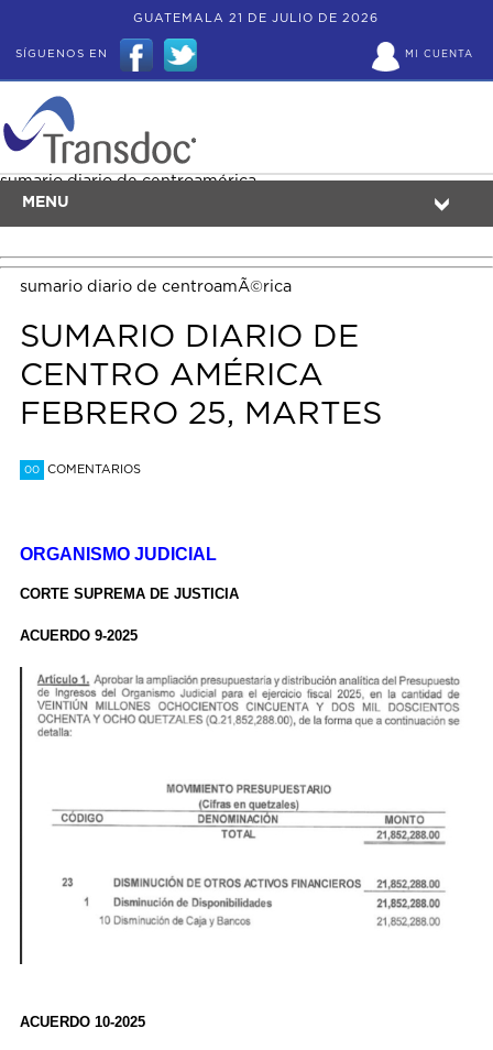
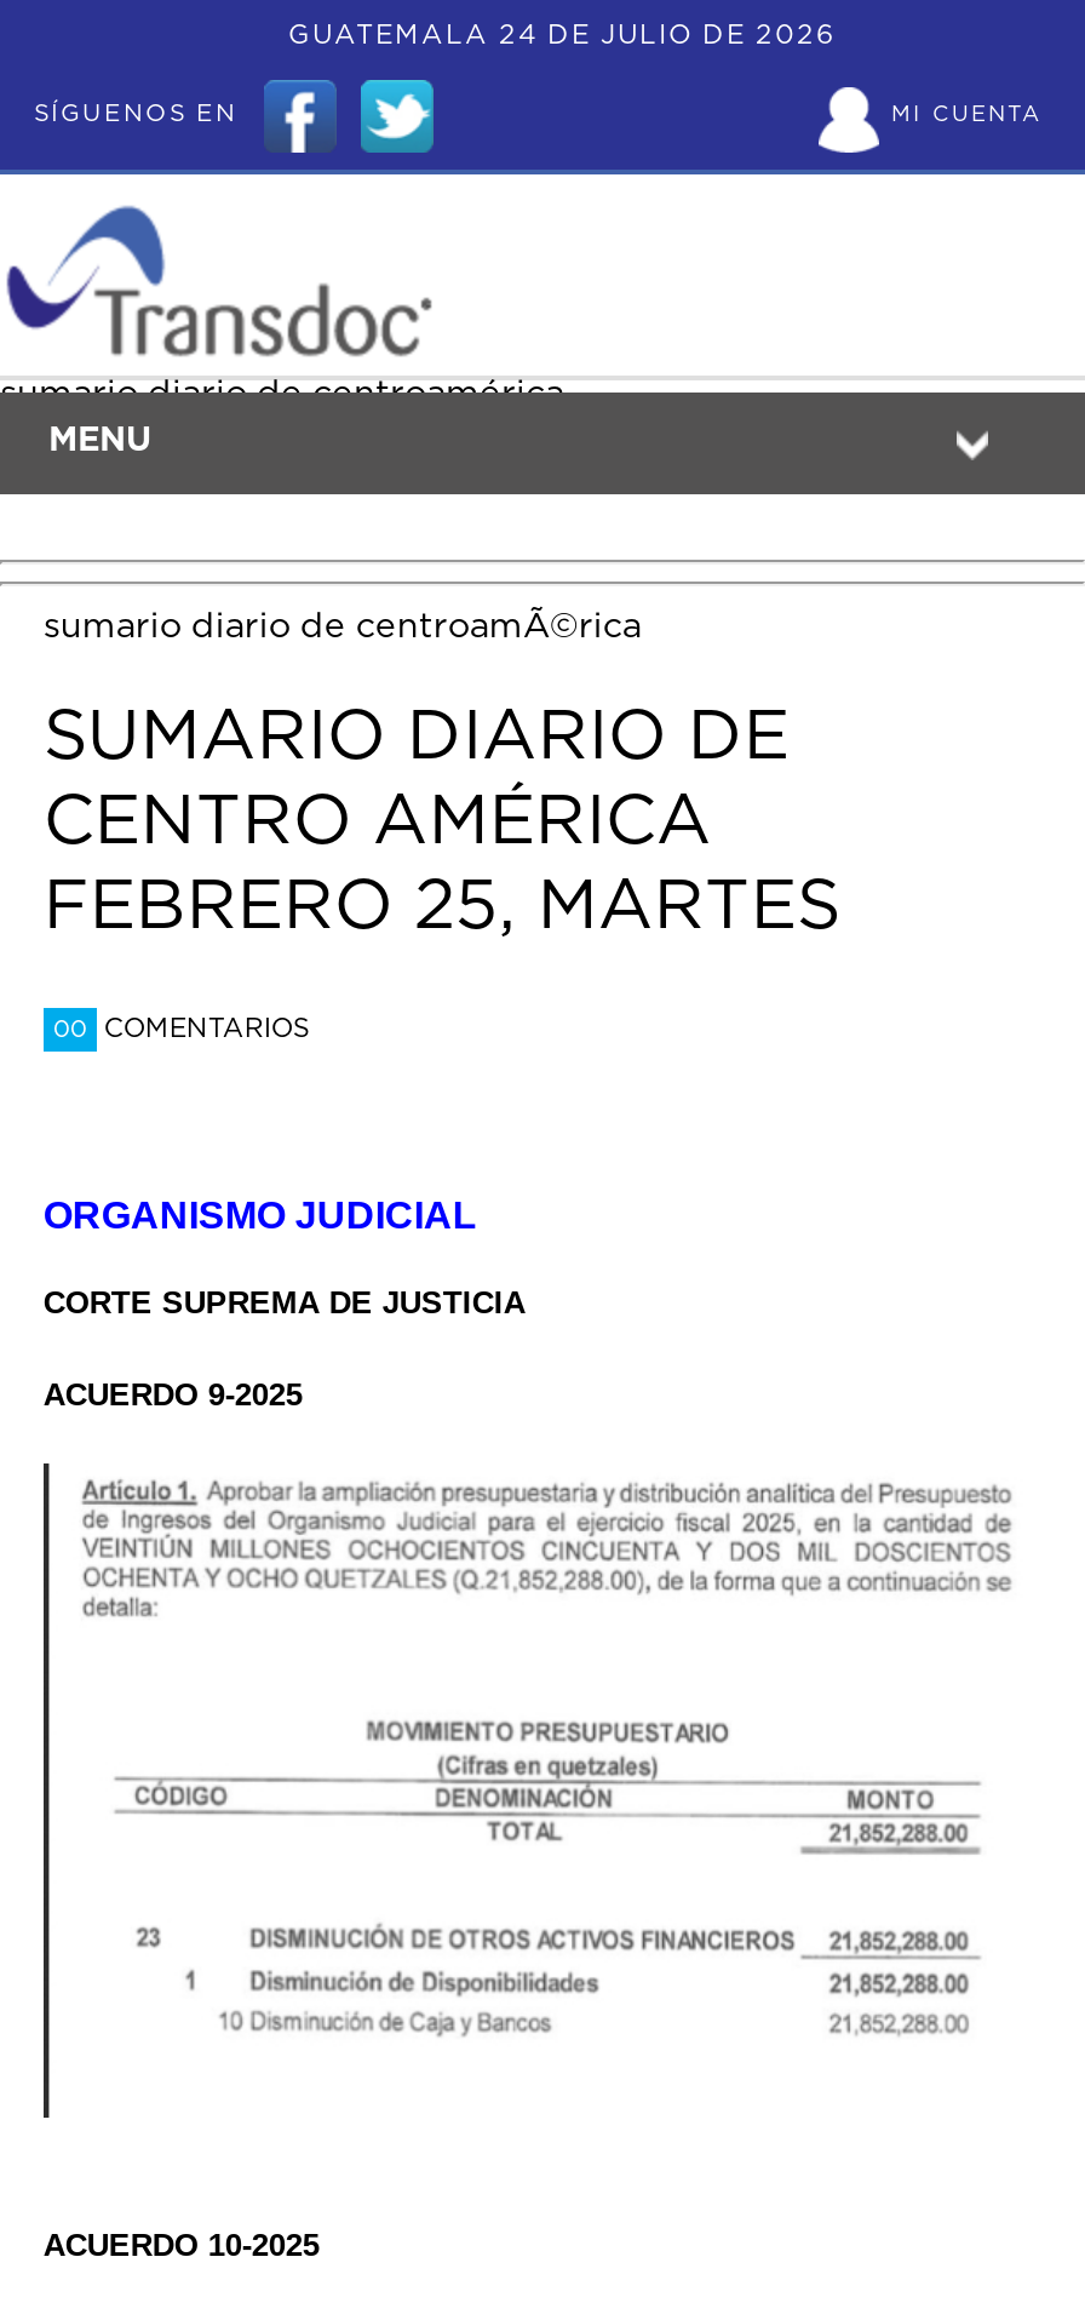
[133,12,378,24] GUATEMALA 21 DE JULIO DE 2026 -> [288,22,836,48] GUATEMALA 24 DE JULIO DE 2026

